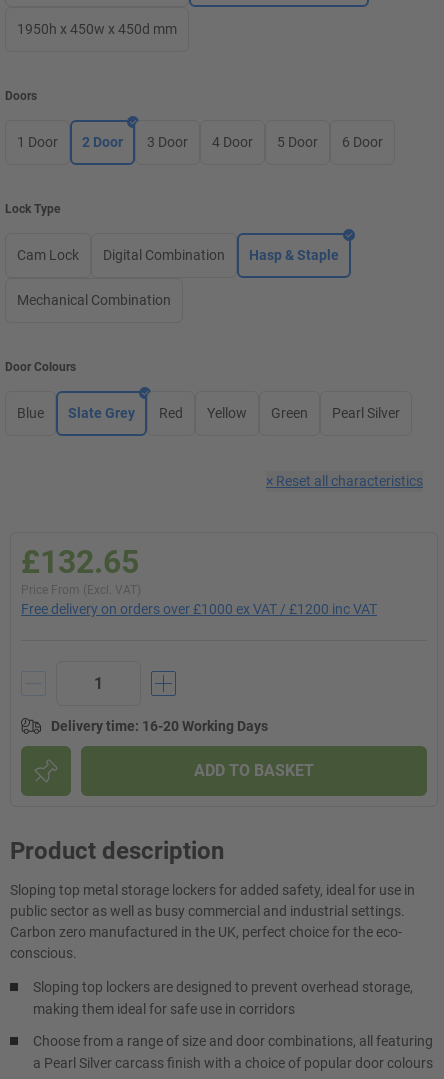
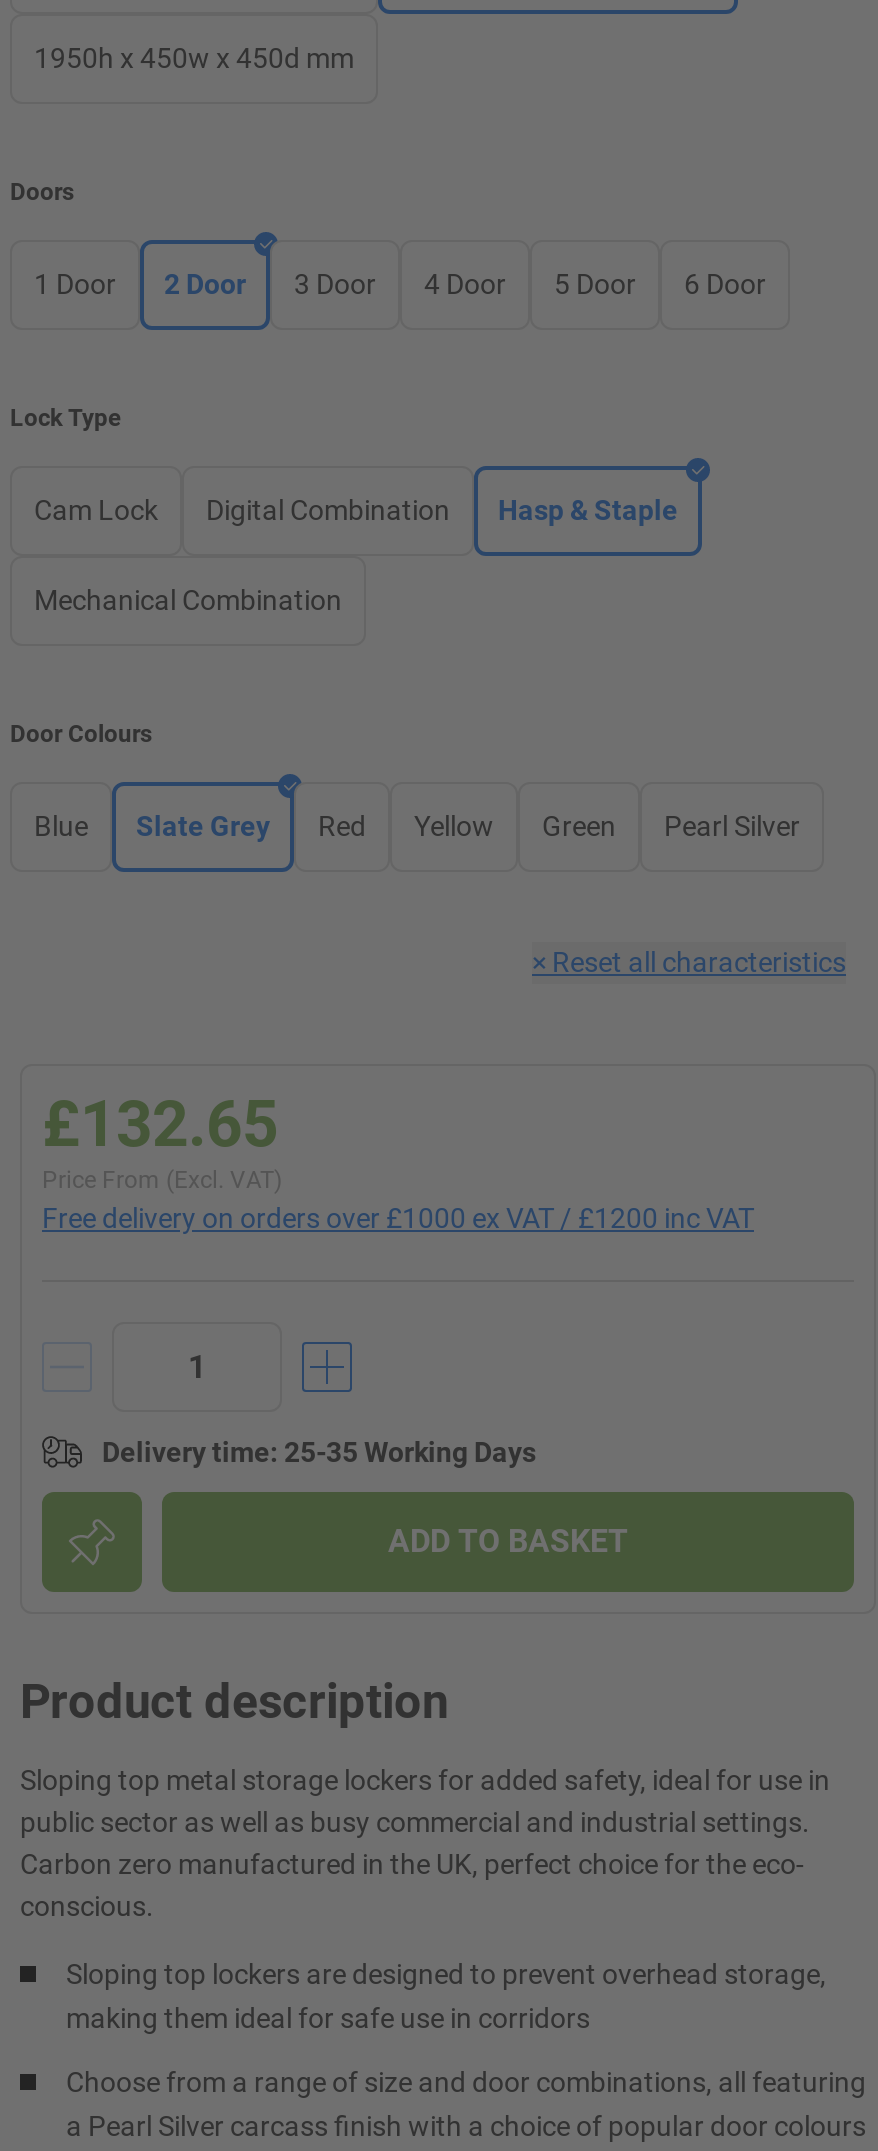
[51,718,268,734] Delivery time: 16-20 Working Days -> [102,1436,536,1468] Delivery time: 25-35 Working Days

